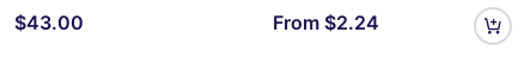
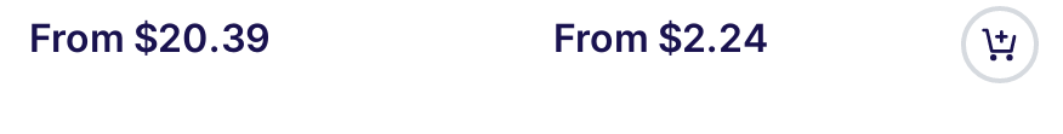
[14,11,84,34] $43.00 -> [29,13,269,62] From $20.39

